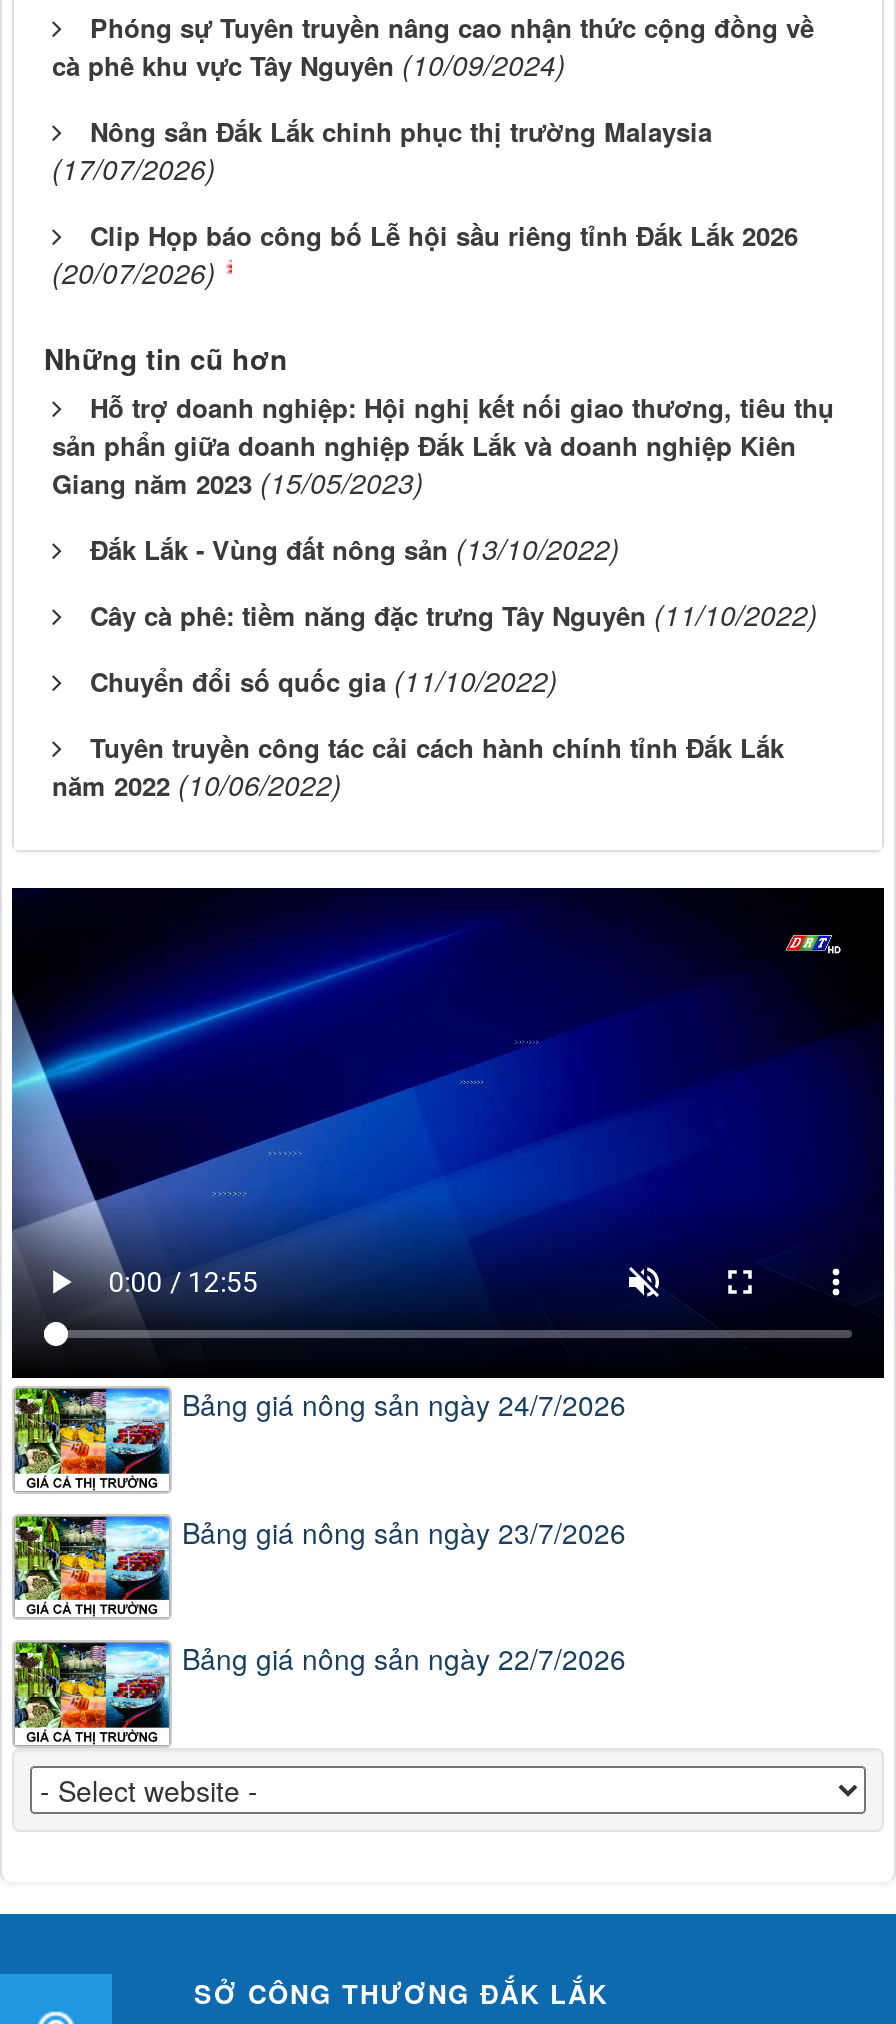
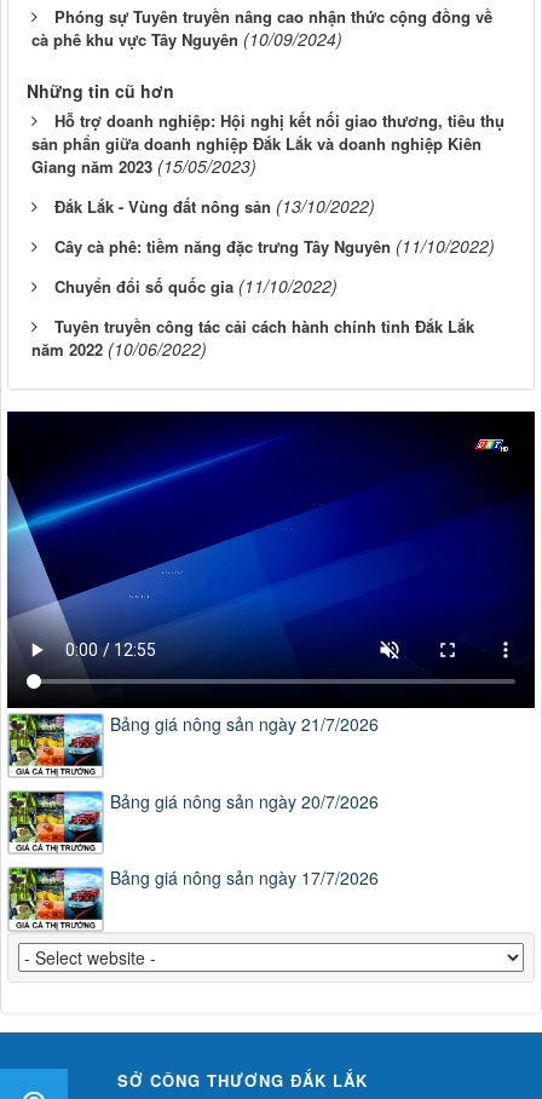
[52,111,798,291] Nông sản Đắk Lắk chinh phục thị trường Malaysia | (17/07/2026) | Clip Họp báo công bố Lễ hội sầu riêng tỉnh Đắk Lắk 2026 | (20/07/2026) -> none
[182,1384,626,1424] Bảng giá nông sản ngày 24/7/2026 -> [110,711,379,736] Bảng giá nông sản ngày 21/7/2026
[182,1511,626,1551] Bảng giá nông sản ngày 23/7/2026 -> [110,789,379,813] Bảng giá nông sản ngày 20/7/2026
[182,1639,626,1679] Bảng giá nông sản ngày 22/7/2026 -> [110,866,379,890] Bảng giá nông sản ngày 17/7/2026

